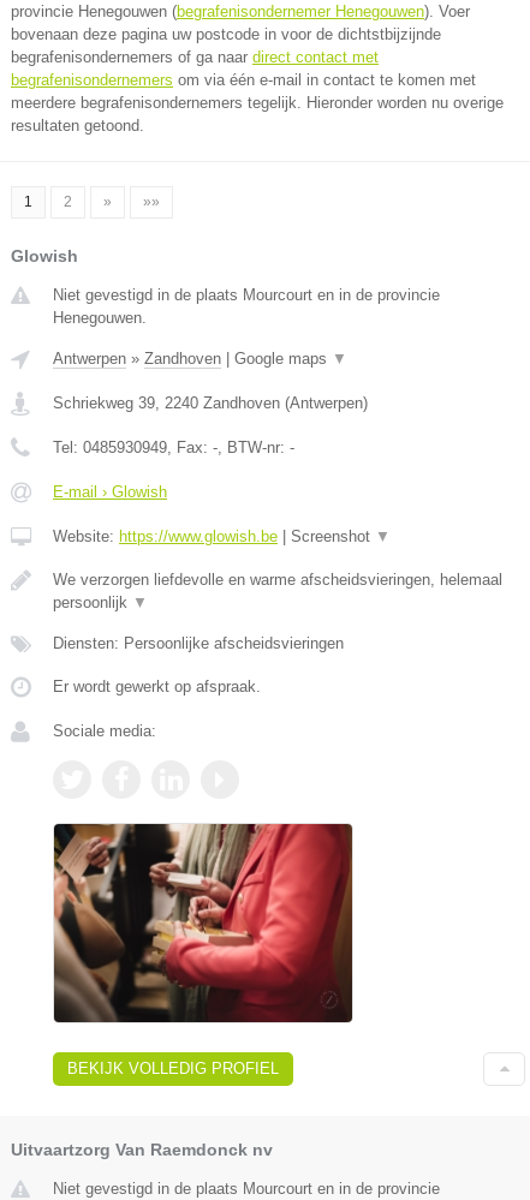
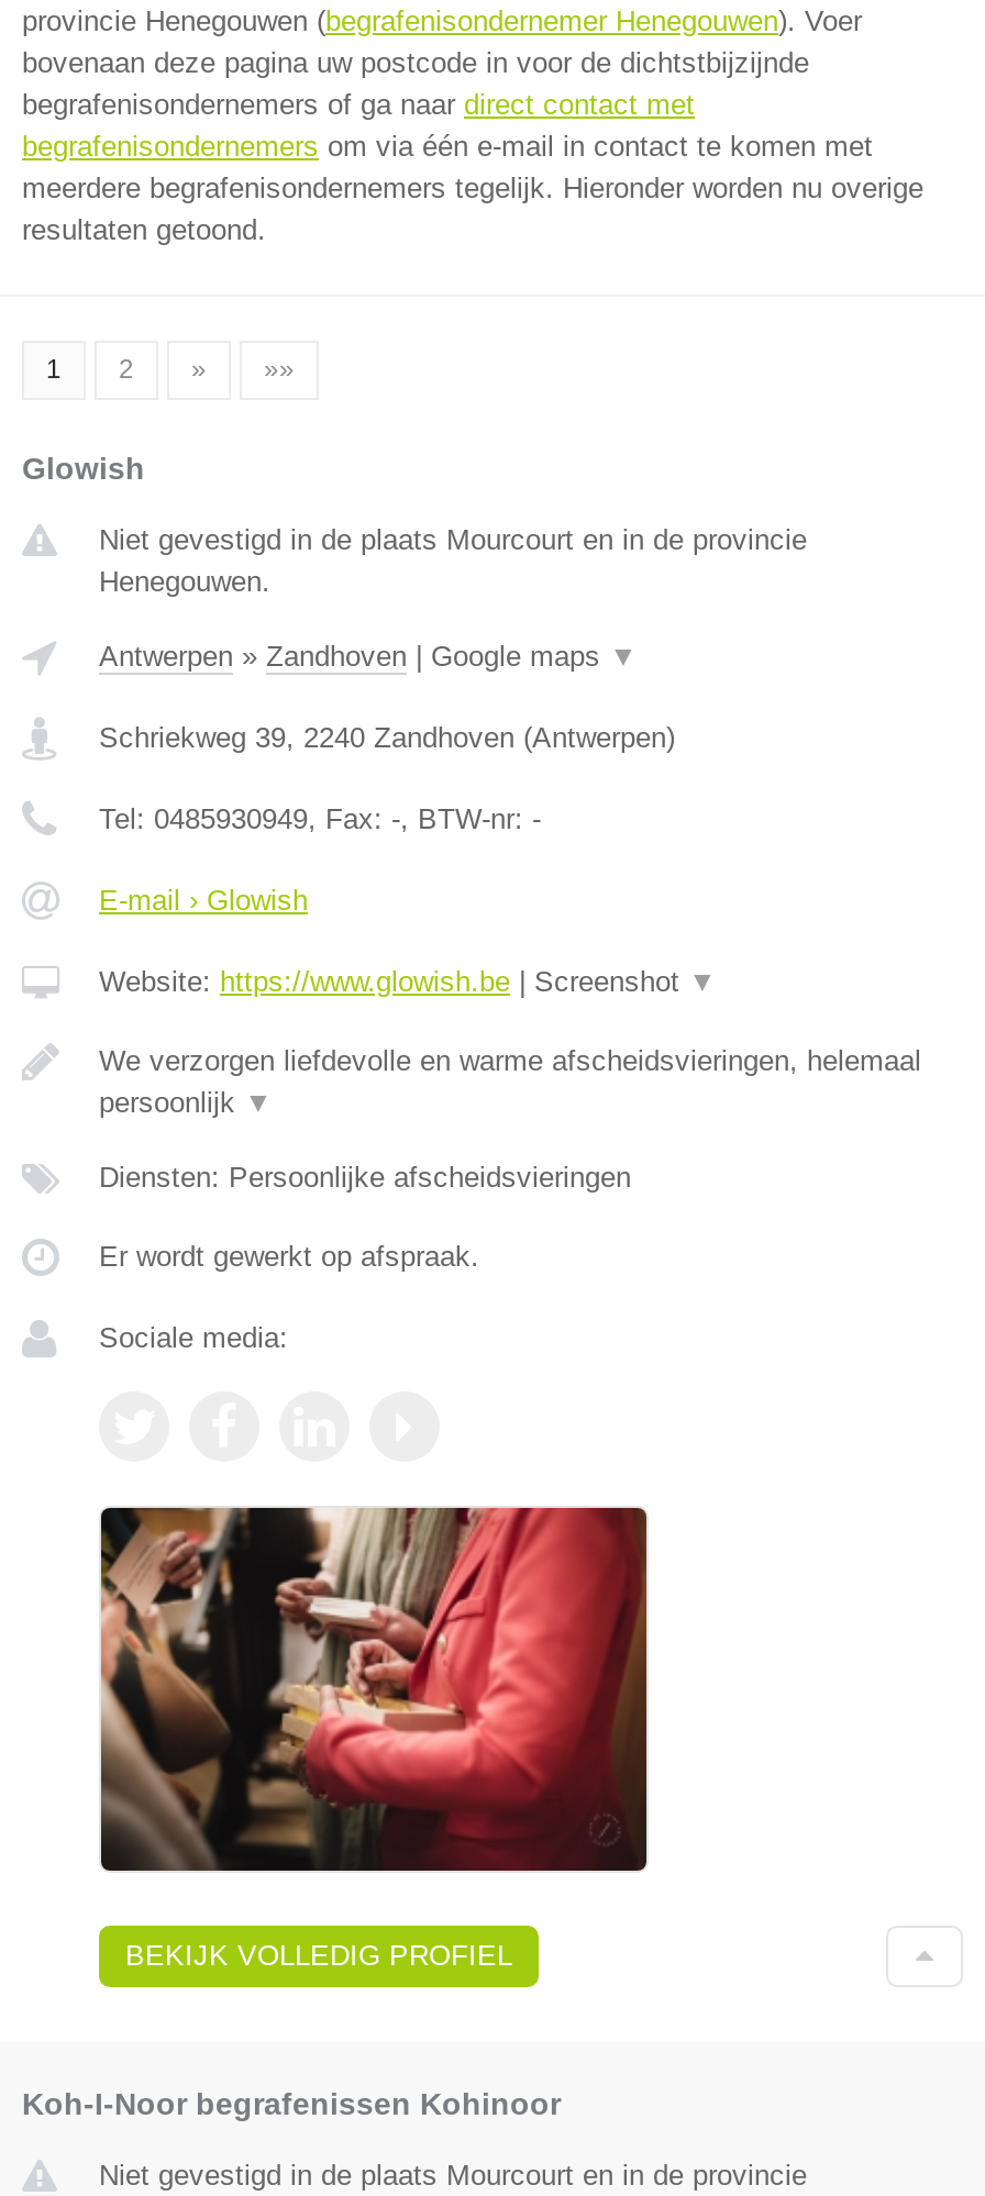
[11,1140,273,1159] Uitvaartzorg Van Raemdonck nv -> [22,2085,561,2121] Koh-I-Noor begrafenissen Kohinoor

